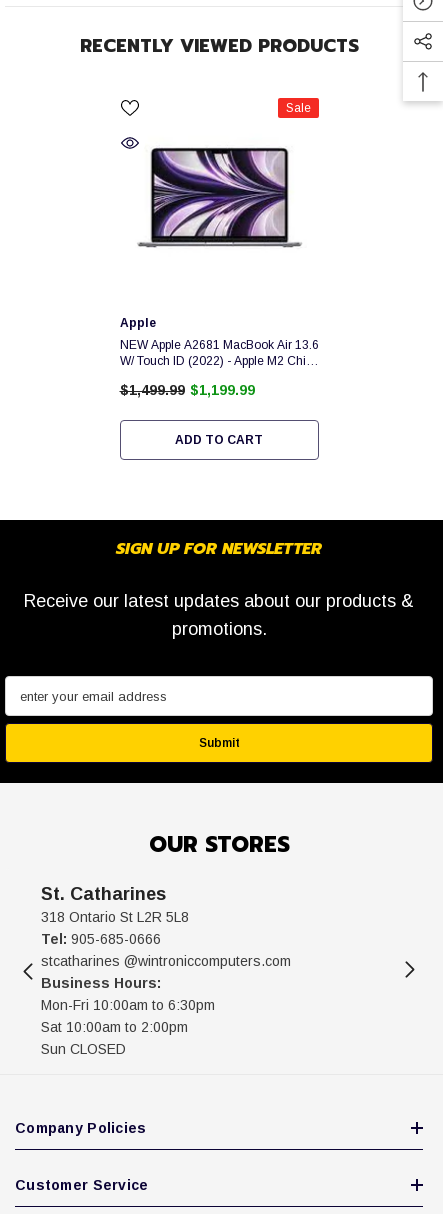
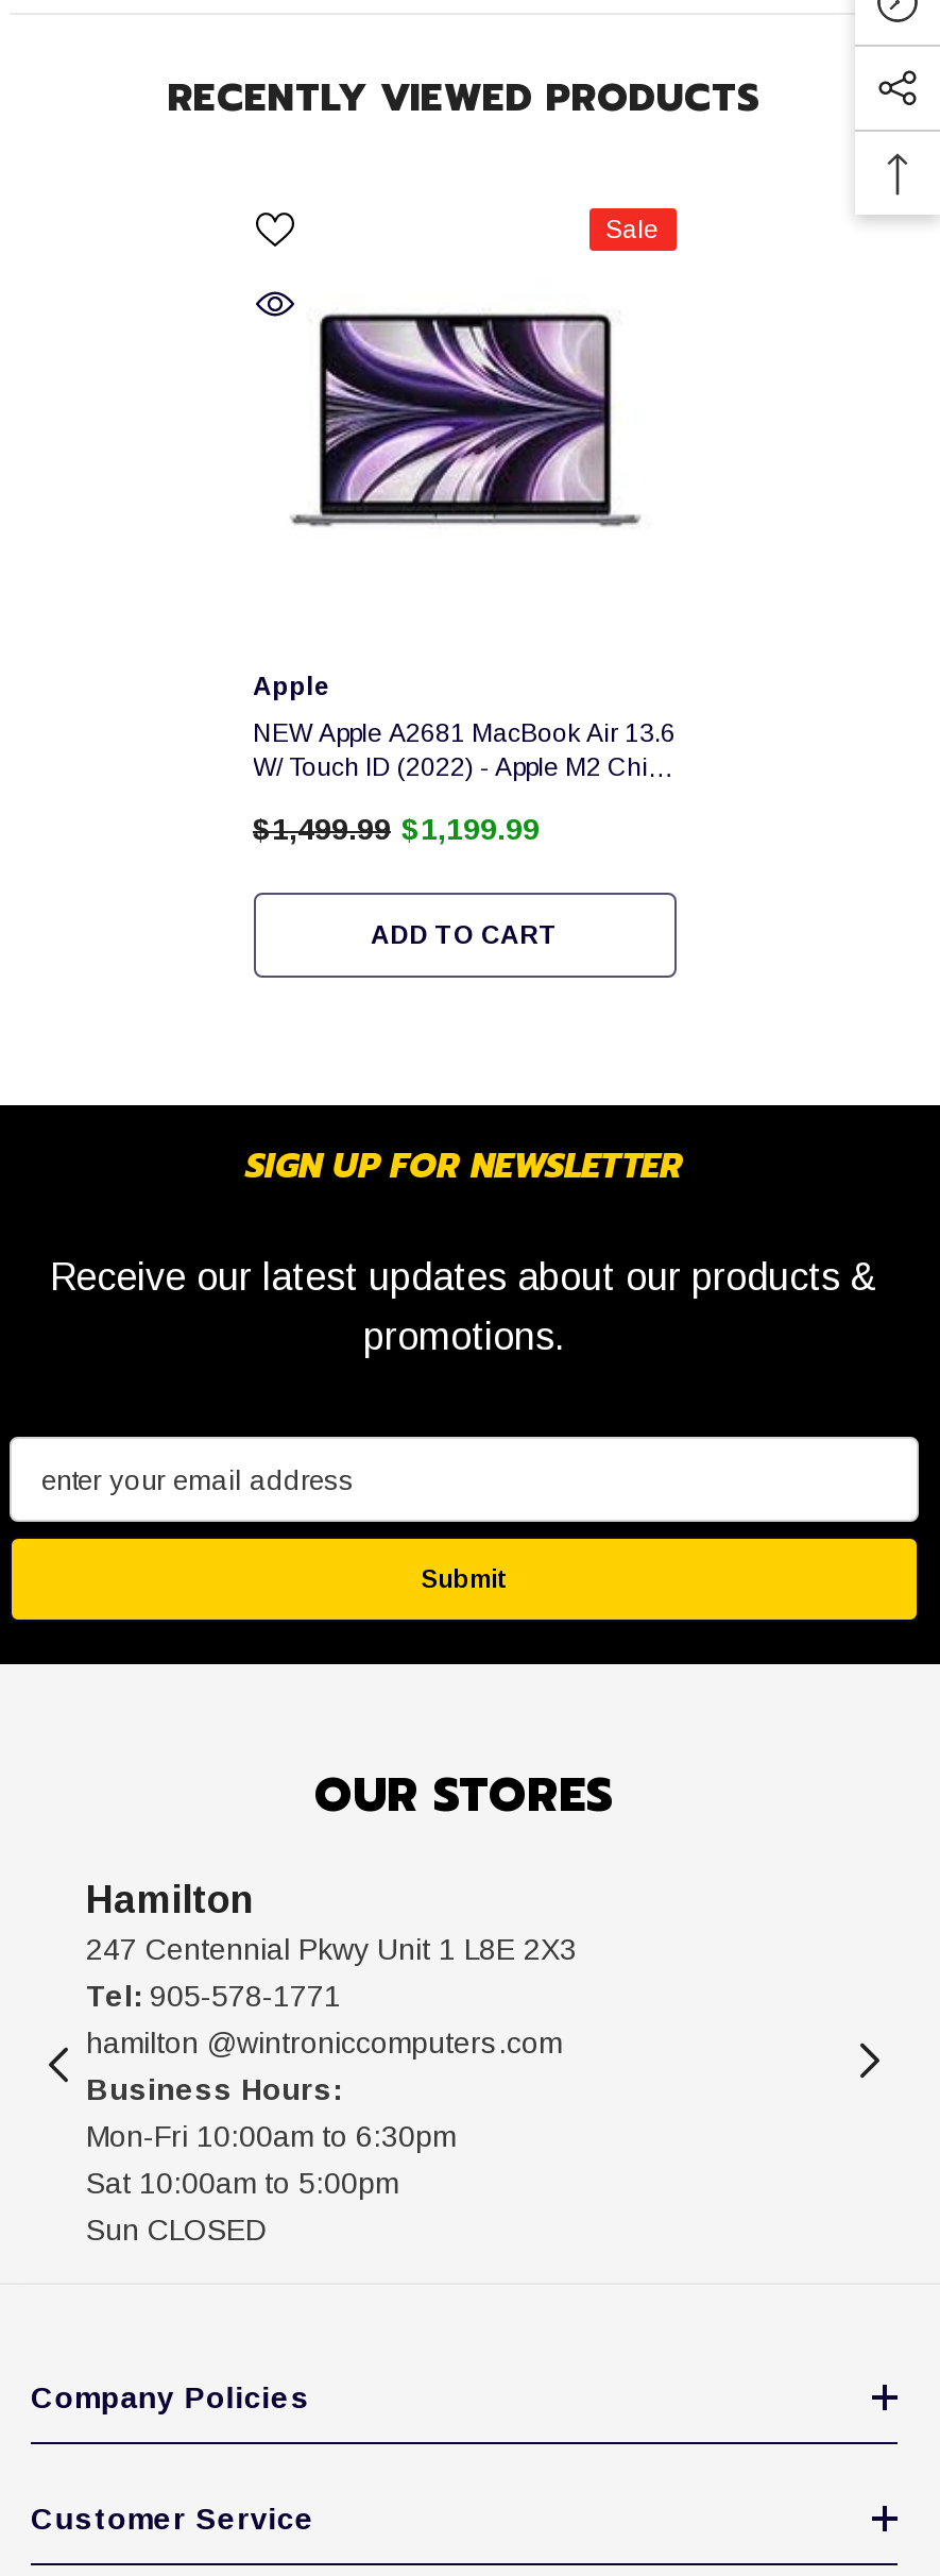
[41,884,291,969] St. Catharines | 318 Ontario St L2R 5L8 | Tel: 905-685-0666 | stcatharines @wintroniccomputers.com -> [86,1880,577,2060] Hamilton | 247 Centennial Pkwy Unit 1 L8E 2X3 | Tel: 905-578-1771 | hamilton @wintroniccomputers.com
[41,1019,188,1035] Sat 10:00am to 2:00pm -> [86,2166,398,2200] Sat 10:00am to 5:00pm

